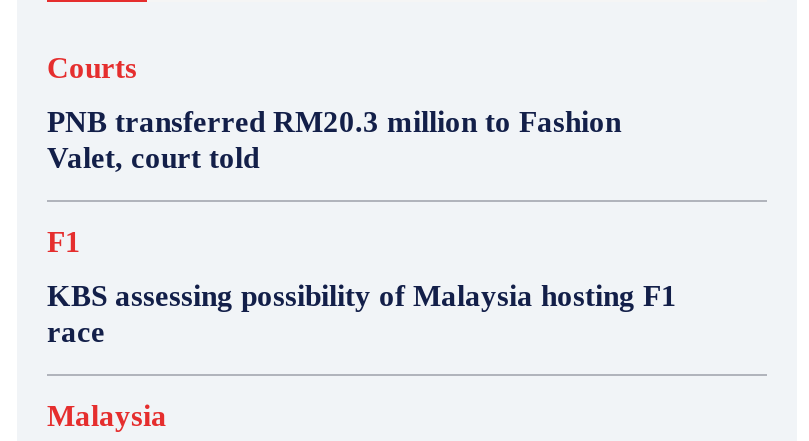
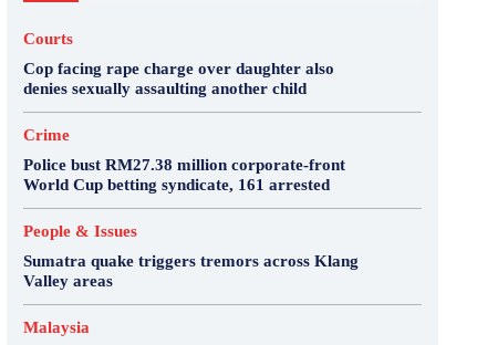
[47,106,677,348] PNB transferred RM20.3 million to Fashion | Valet, court told | F1 | KBS assessing possibility of Malaysia hosting F1 | race -> [23,60,359,290] Cop facing rape charge over daughter also | denies sexually assaulting another child | Crime | Police bust RM27.38 million corporate-front | World Cup betting syndicate, 161 arrested | People & Issues | Sumatra quake triggers tremors across Klang | Valley areas

